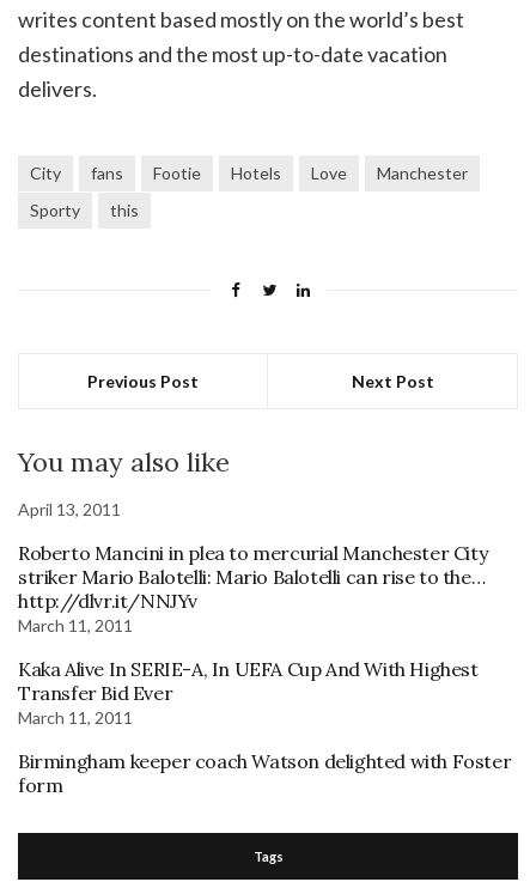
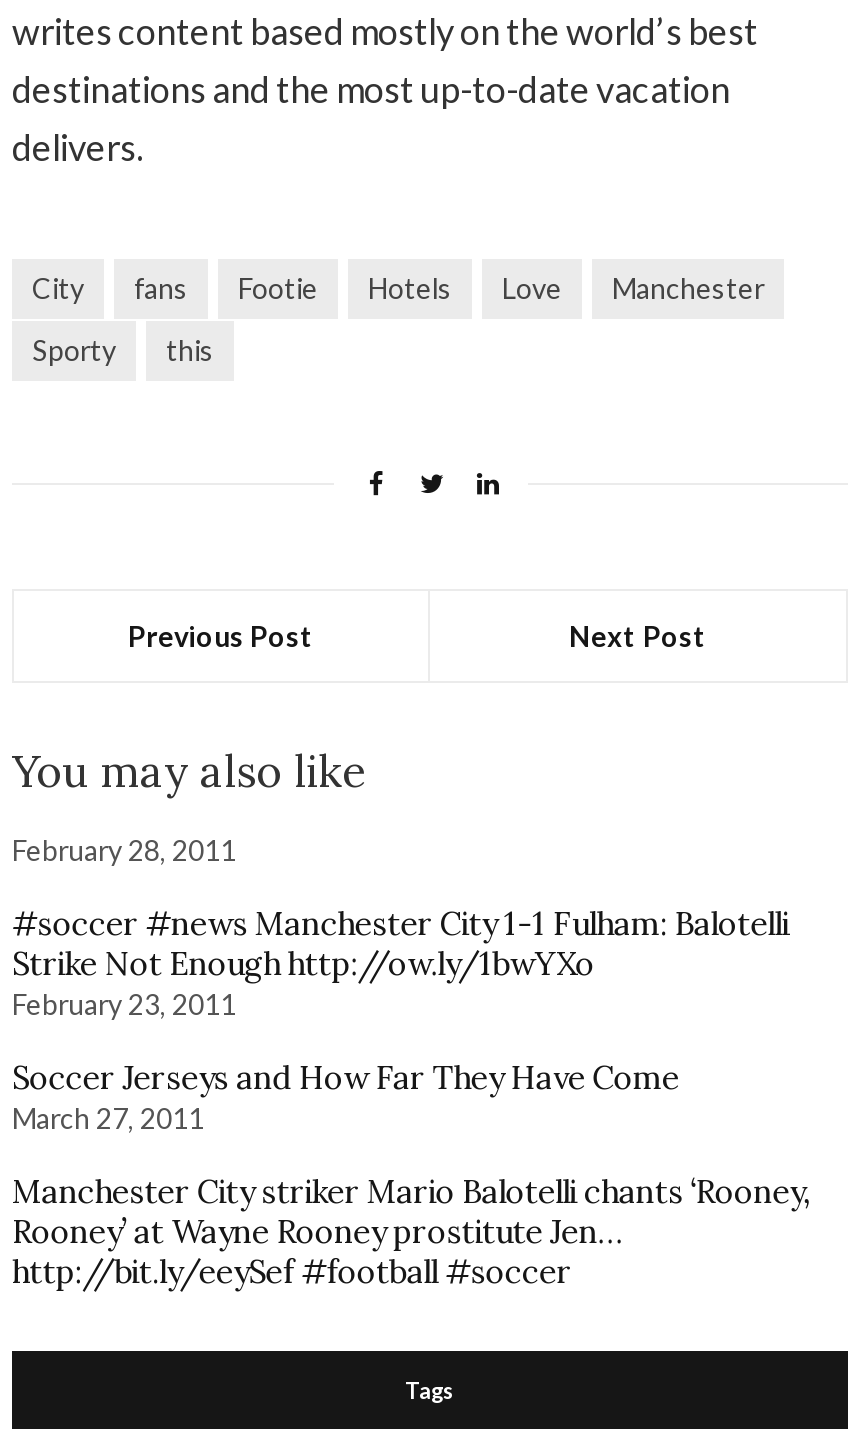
[18,499,121,519] April 13, 2011 -> [12,833,236,867] February 28, 2011
[18,541,487,635] Roberto Mancini in plea to mercurial Manchester City | striker Mario Balotelli: Mario Balotelli can rise to the… | http://dlvr.it/NNJYv | March 11, 2011 -> [12,903,789,1021] #soccer #news Manchester City 1-1 Fulham: Balotelli | Strike Not Enough http://ow.ly/1bwYXo | February 23, 2011
[18,657,478,728] Kaka Alive In SERIE-A, In UEFA Cup And With Highest | Transfer Bid Ever | March 11, 2011 -> [12,1057,679,1135] Soccer Jerseys and How Far They Have Come | March 27, 2011
[18,749,511,797] Birmingham keeper coach Watson delighted with Foster | form -> [12,1171,810,1291] Manchester City striker Mario Balotelli chants ‘Rooney, | Rooney’ at Wayne Rooney prostitute Jen… | http://bit.ly/eeySef #football #soccer

